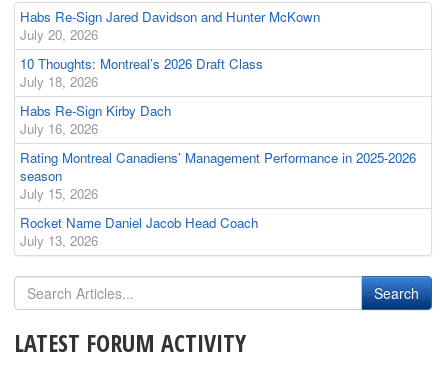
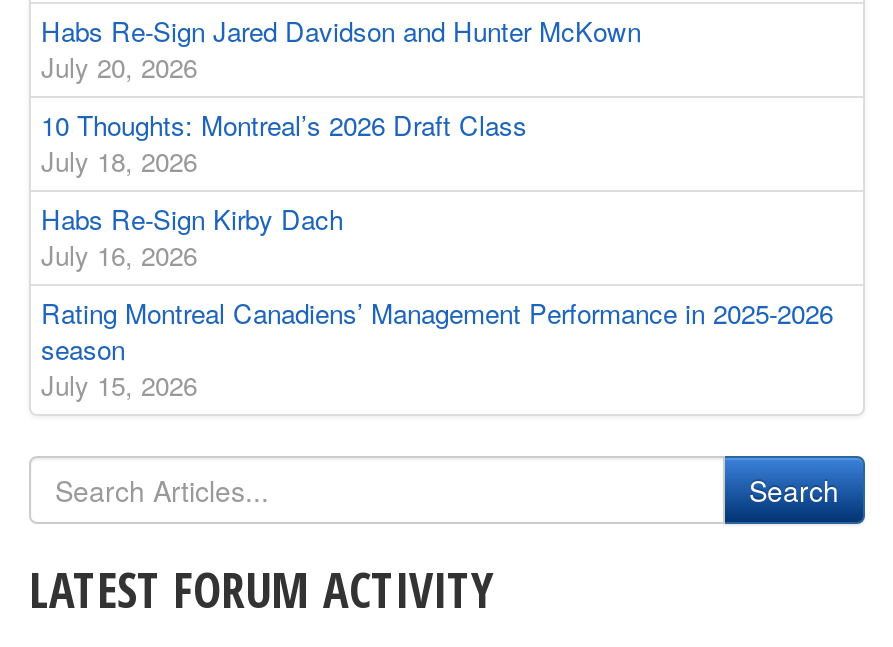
[20,213,258,250] Rocket Name Daniel Jacob Head Coach | July 13, 2026 -> none

